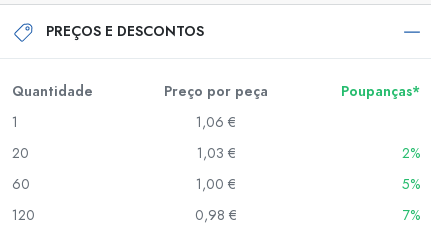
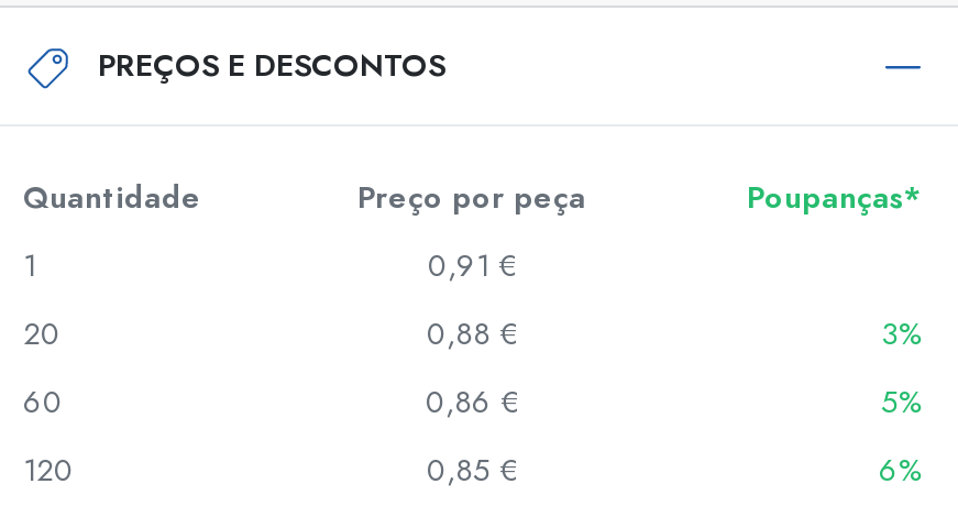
[196,113,236,132] 1,06 € -> [428,245,516,287] 0,91 €
[196,144,235,163] 1,03 € -> [427,313,517,355] 0,88 €
[402,144,420,163] 2% -> [881,313,921,355] 3%
[196,175,236,194] 1,00 € -> [426,382,518,424] 0,86 €
[195,206,237,225] 0,98 € -> [427,450,517,492] 0,85 €
[403,206,420,225] 7% -> [879,450,921,492] 6%

